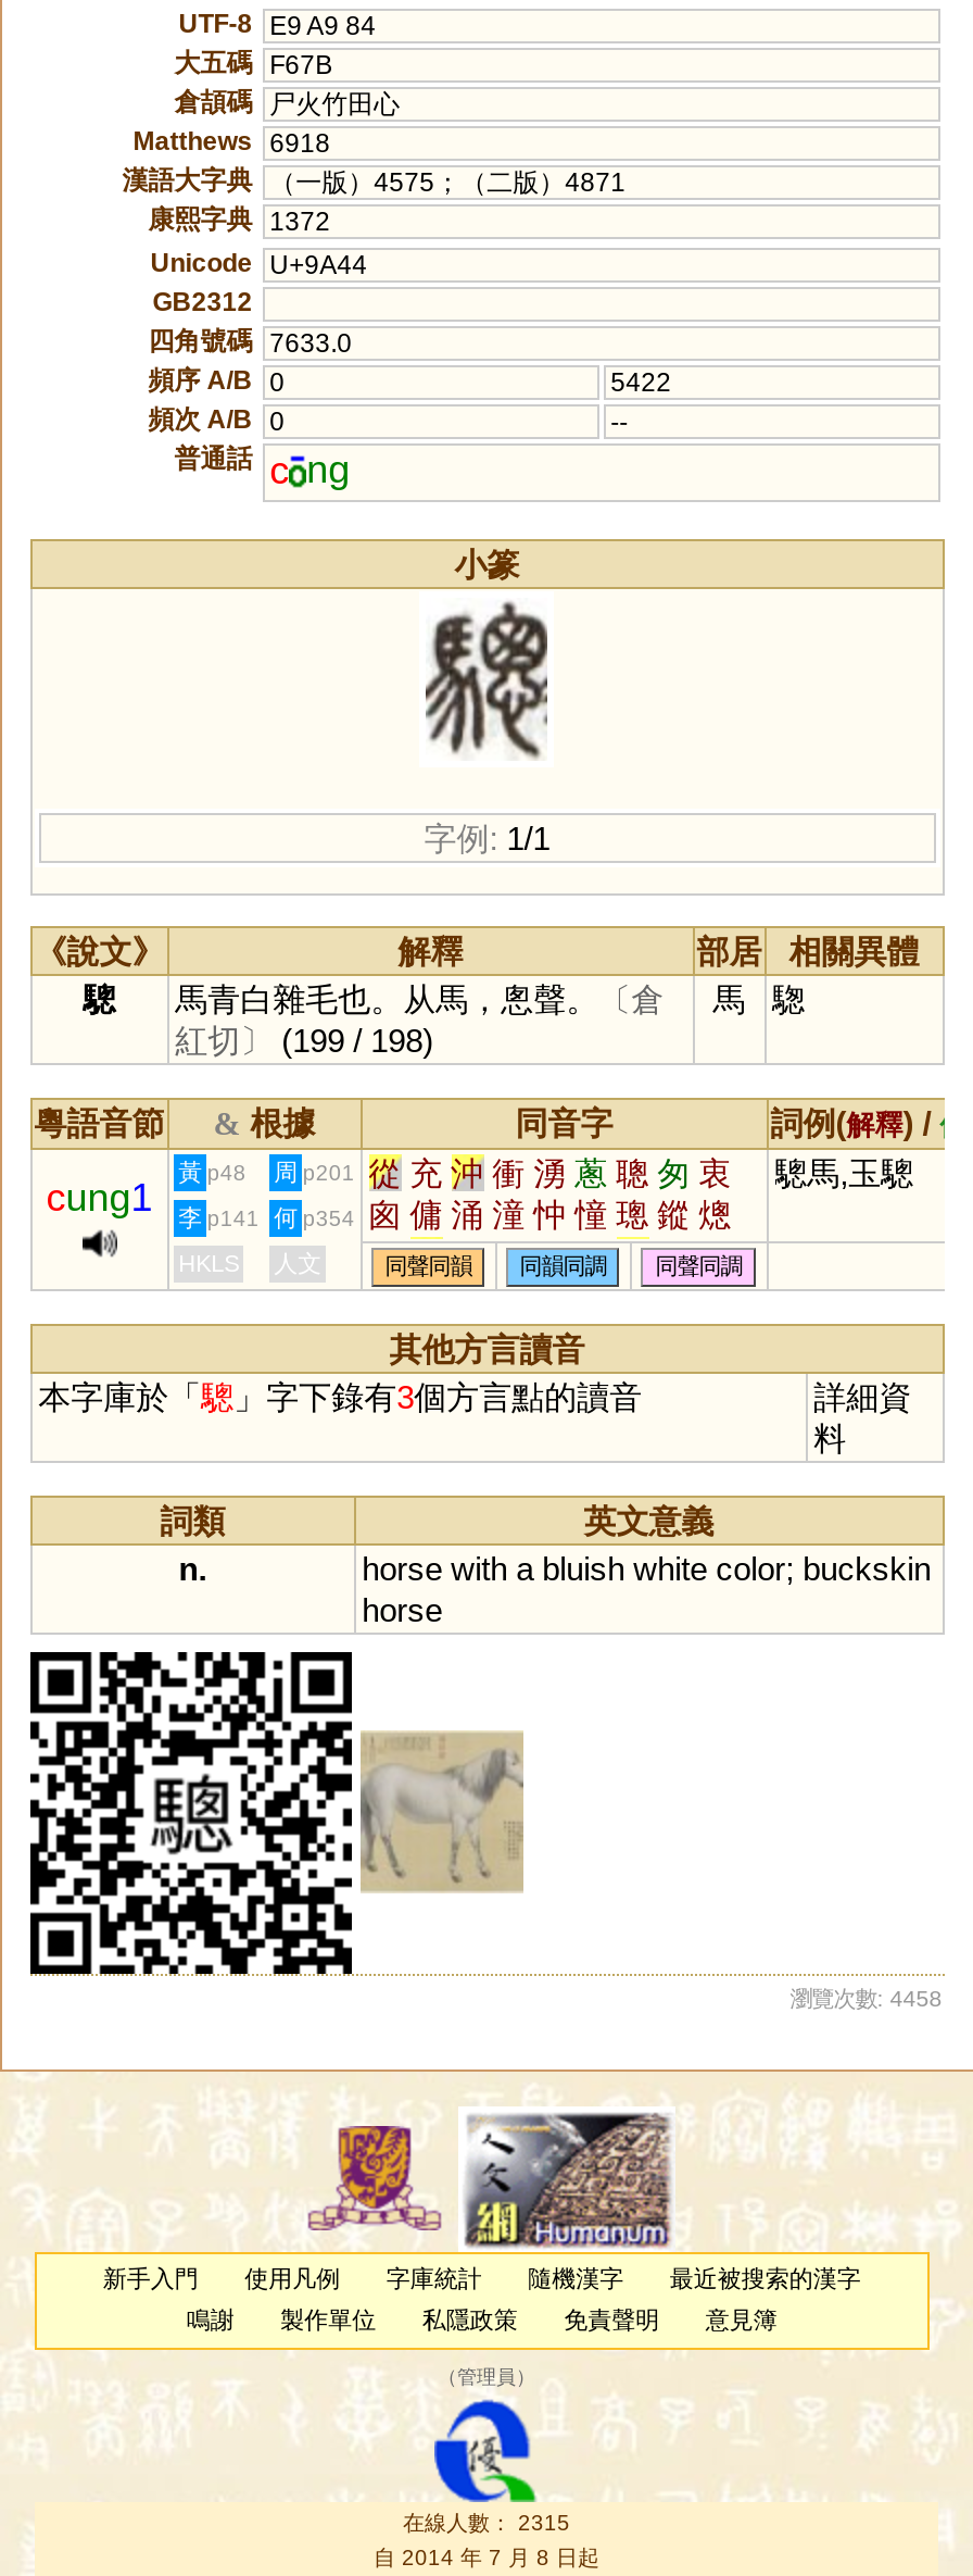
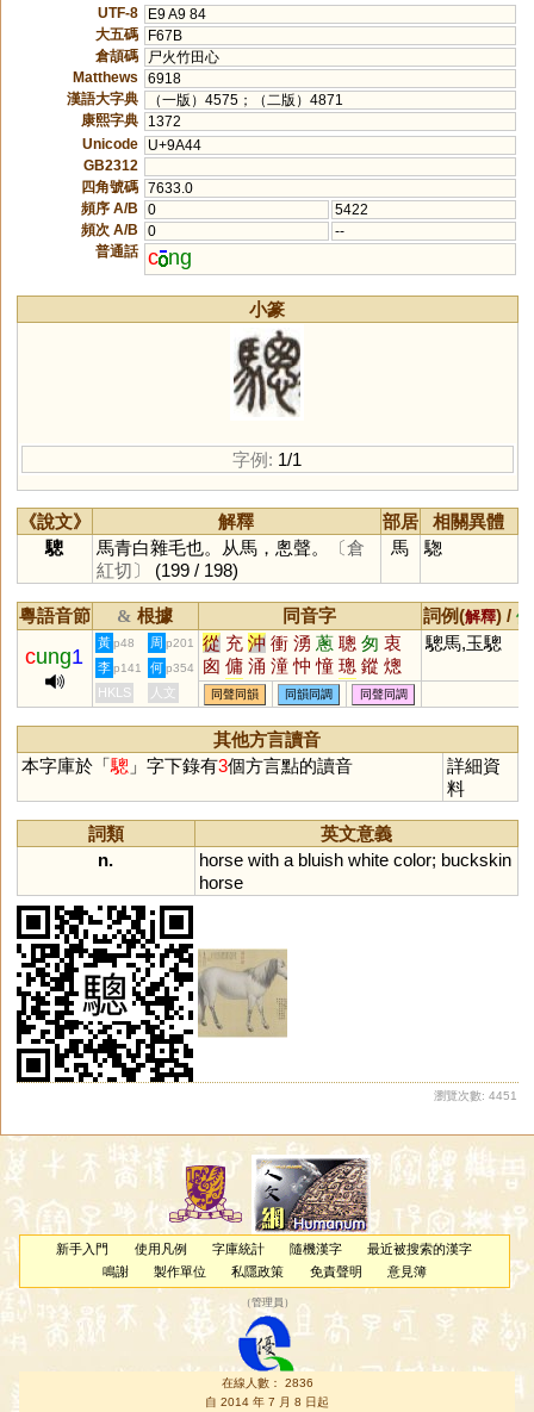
[790,1987,942,2011] 瀏覽次數: 4458 -> [434,1089,517,1102] 瀏覽次數: 4451
[403,2510,570,2534] 在線人數： 2315 -> [221,1376,313,1389] 在線人數： 2836

